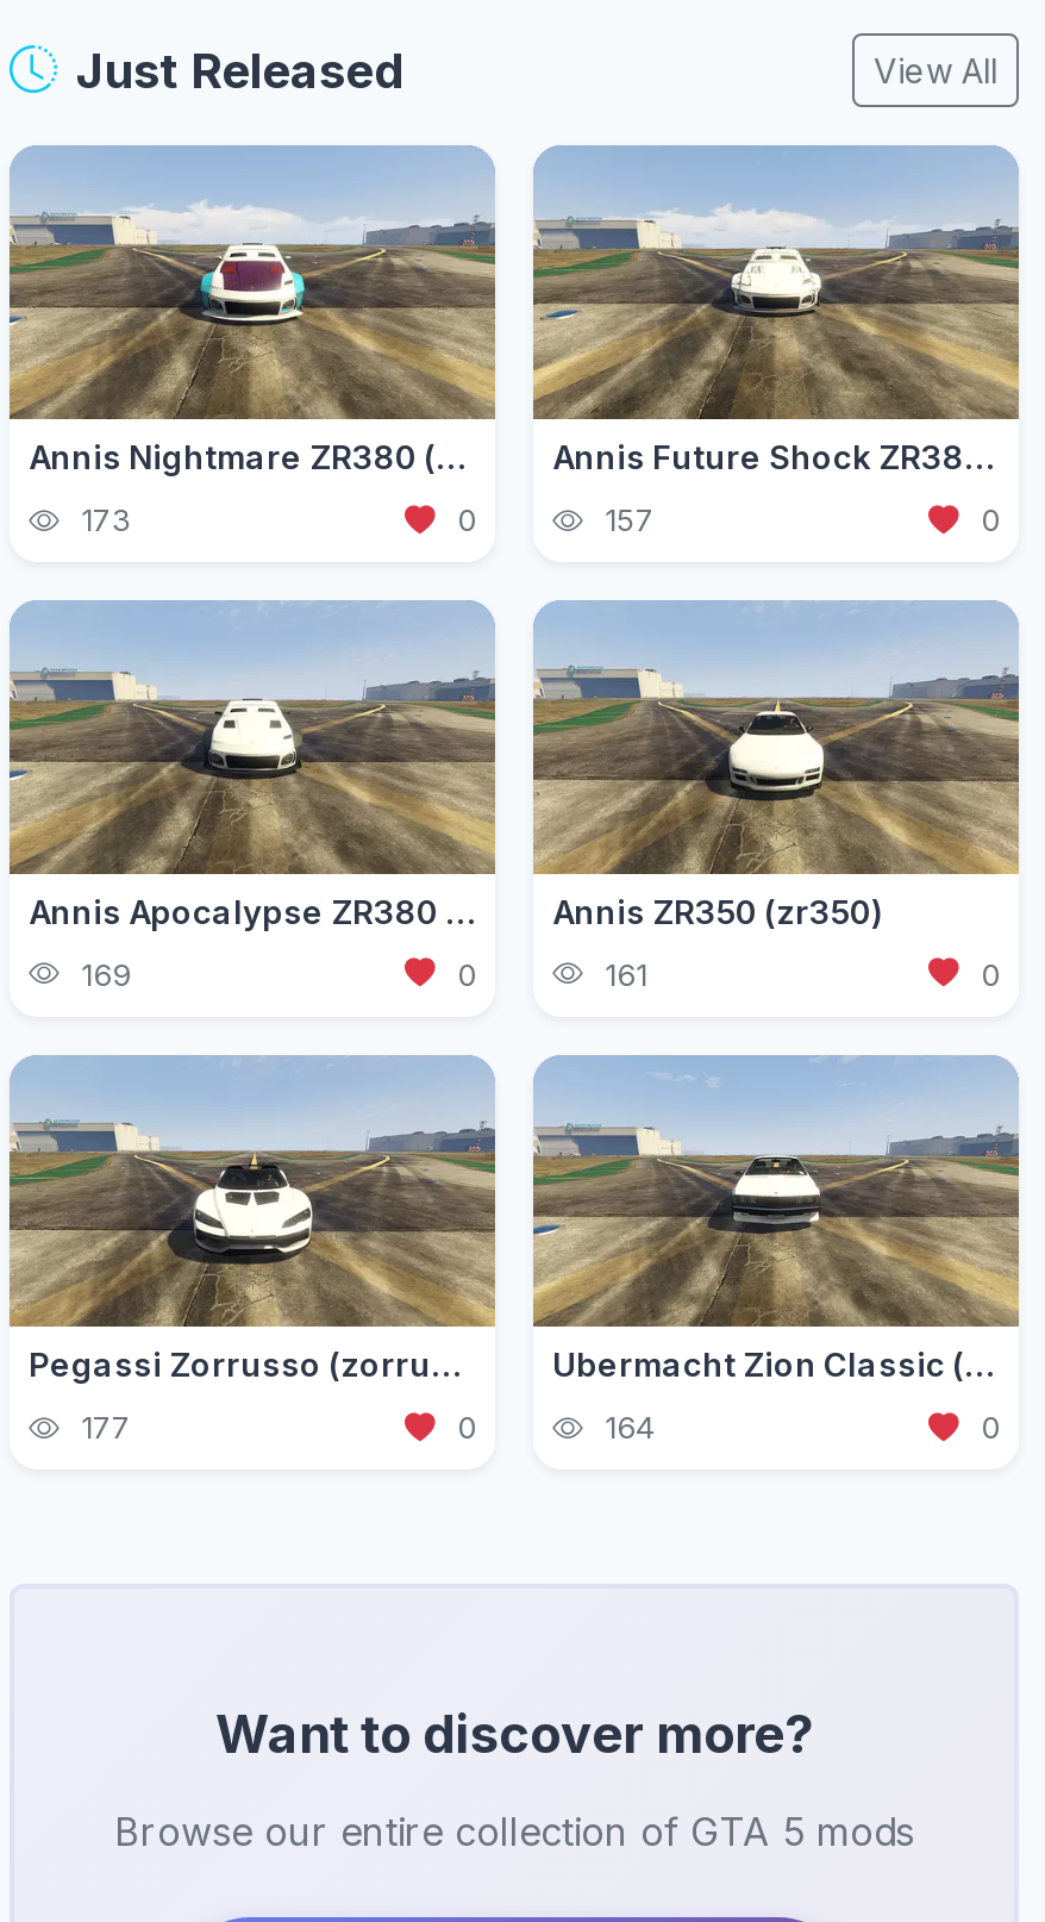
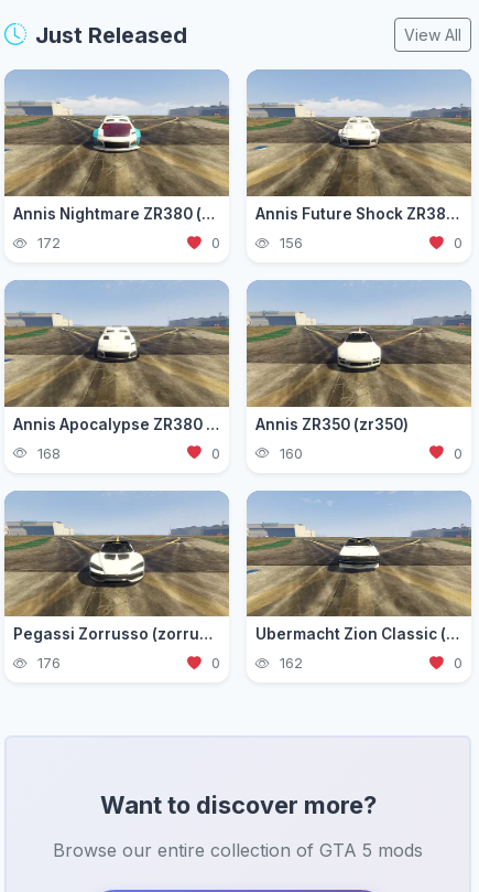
[81,503,131,538] 173 -> [37,235,61,251] 172
[605,503,655,538] 157 -> [280,235,303,251] 156
[81,957,131,992] 169 -> [37,445,61,462] 168
[605,957,647,992] 161 -> [280,445,303,462] 160
[81,1411,131,1447] 177 -> [37,655,61,672] 176
[605,1411,655,1447] 164 -> [280,655,303,672] 162

